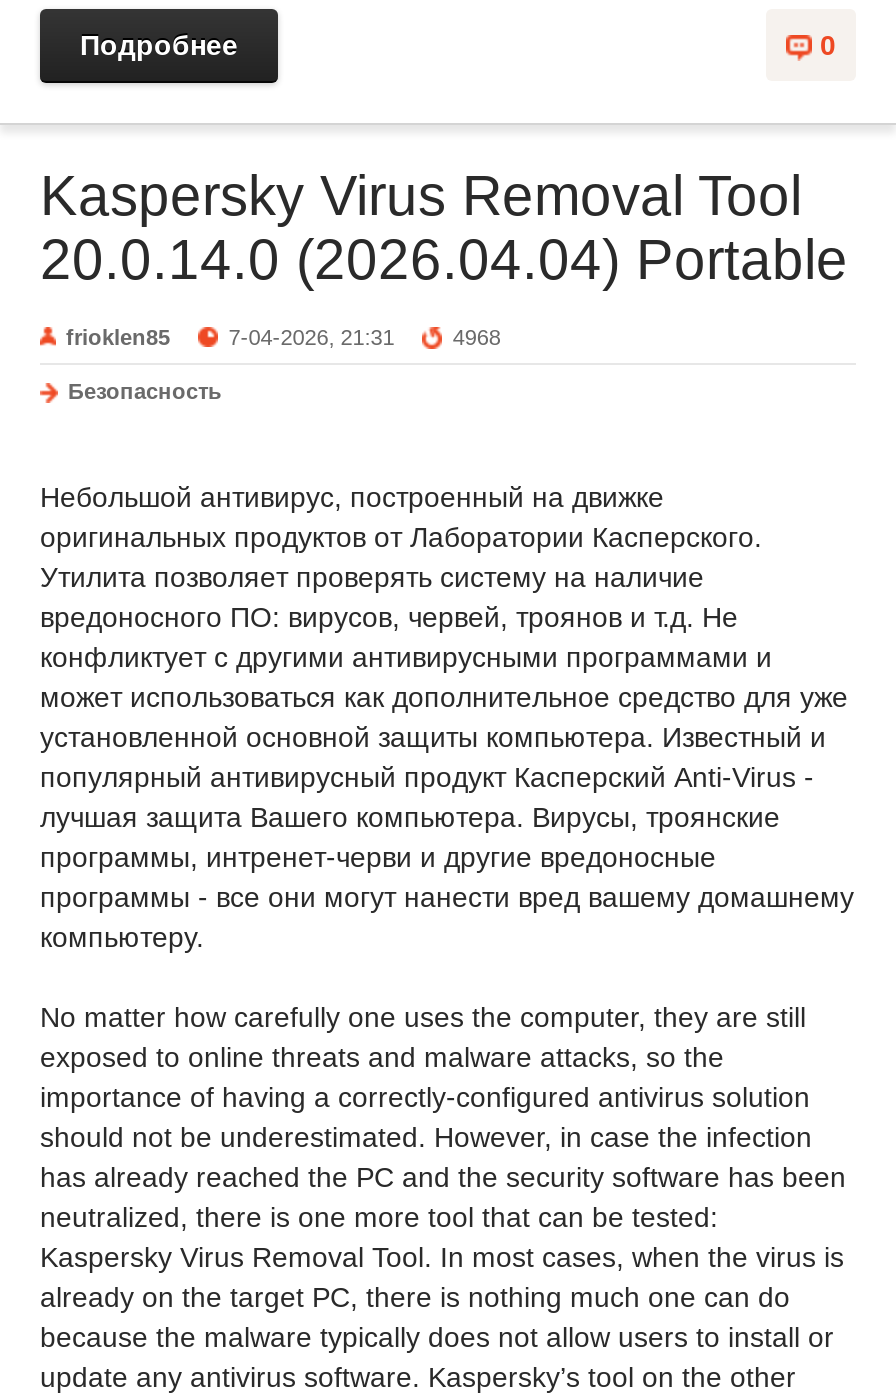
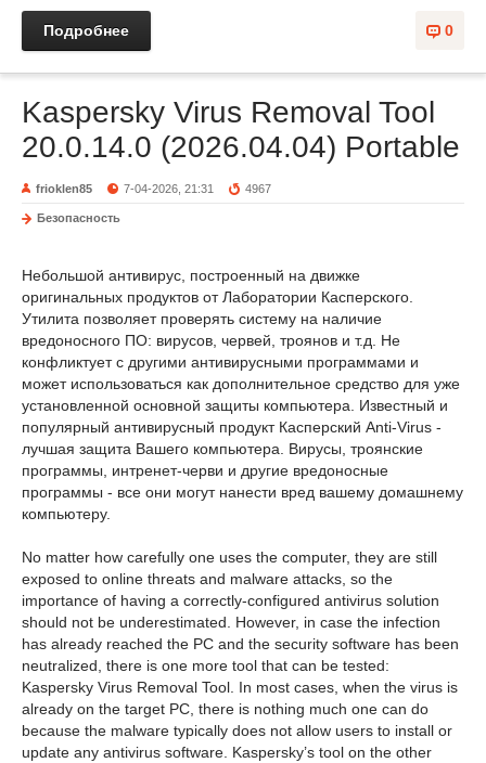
[453,325,501,349] 4968 -> [246,182,272,195] 4967

